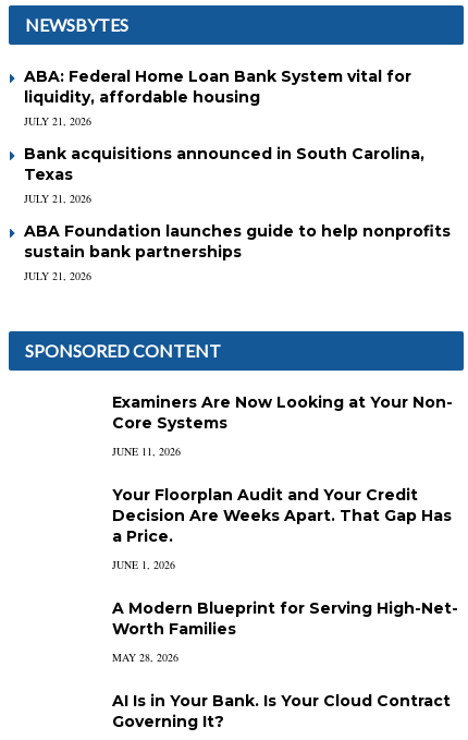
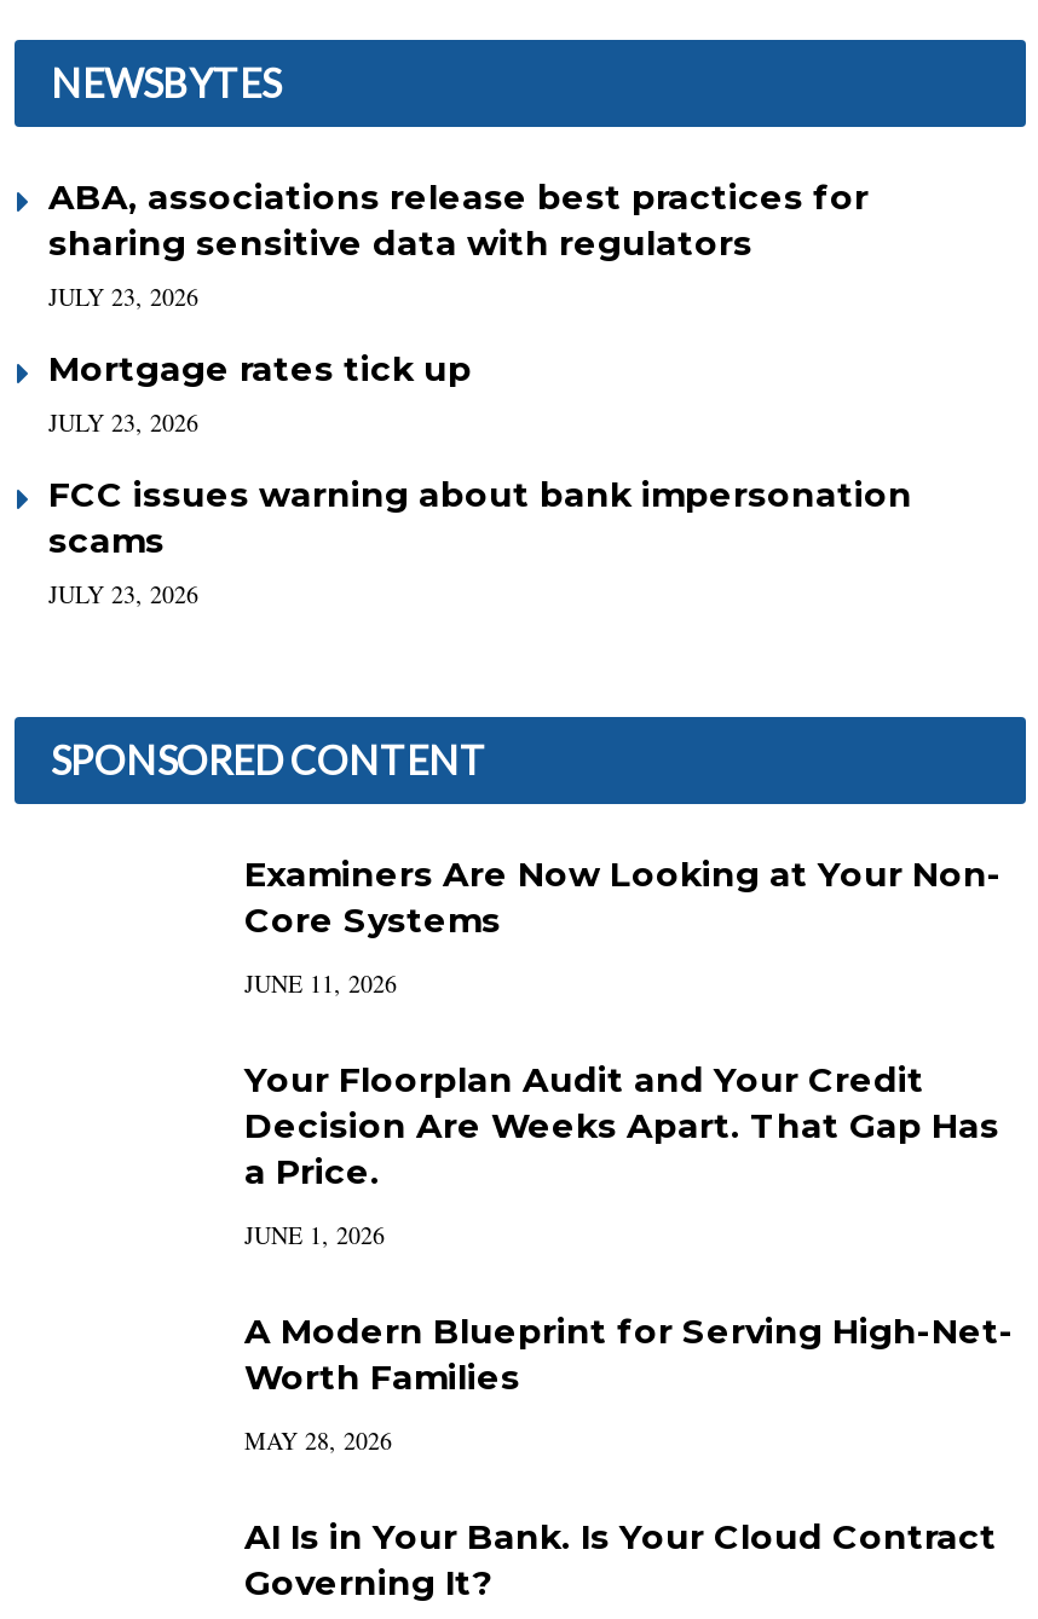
[24,67,411,129] ABA: Federal Home Loan Bank System vital for | liquidity, affordable housing | JULY 21, 2026 -> [48,175,869,313] ABA, associations release best practices for | sharing sensitive data with regulators | JULY 23, 2026
[24,144,424,206] Bank acquisitions announced in South Carolina, | Texas | JULY 21, 2026 -> [48,347,472,438] Mortgage rates tick up | JULY 23, 2026
[24,222,451,284] ABA Foundation launches guide to help nonprofits | sustain bank partnerships | JULY 21, 2026 -> [48,472,912,610] FCC issues warning about bank impersonation | scams | JULY 23, 2026

